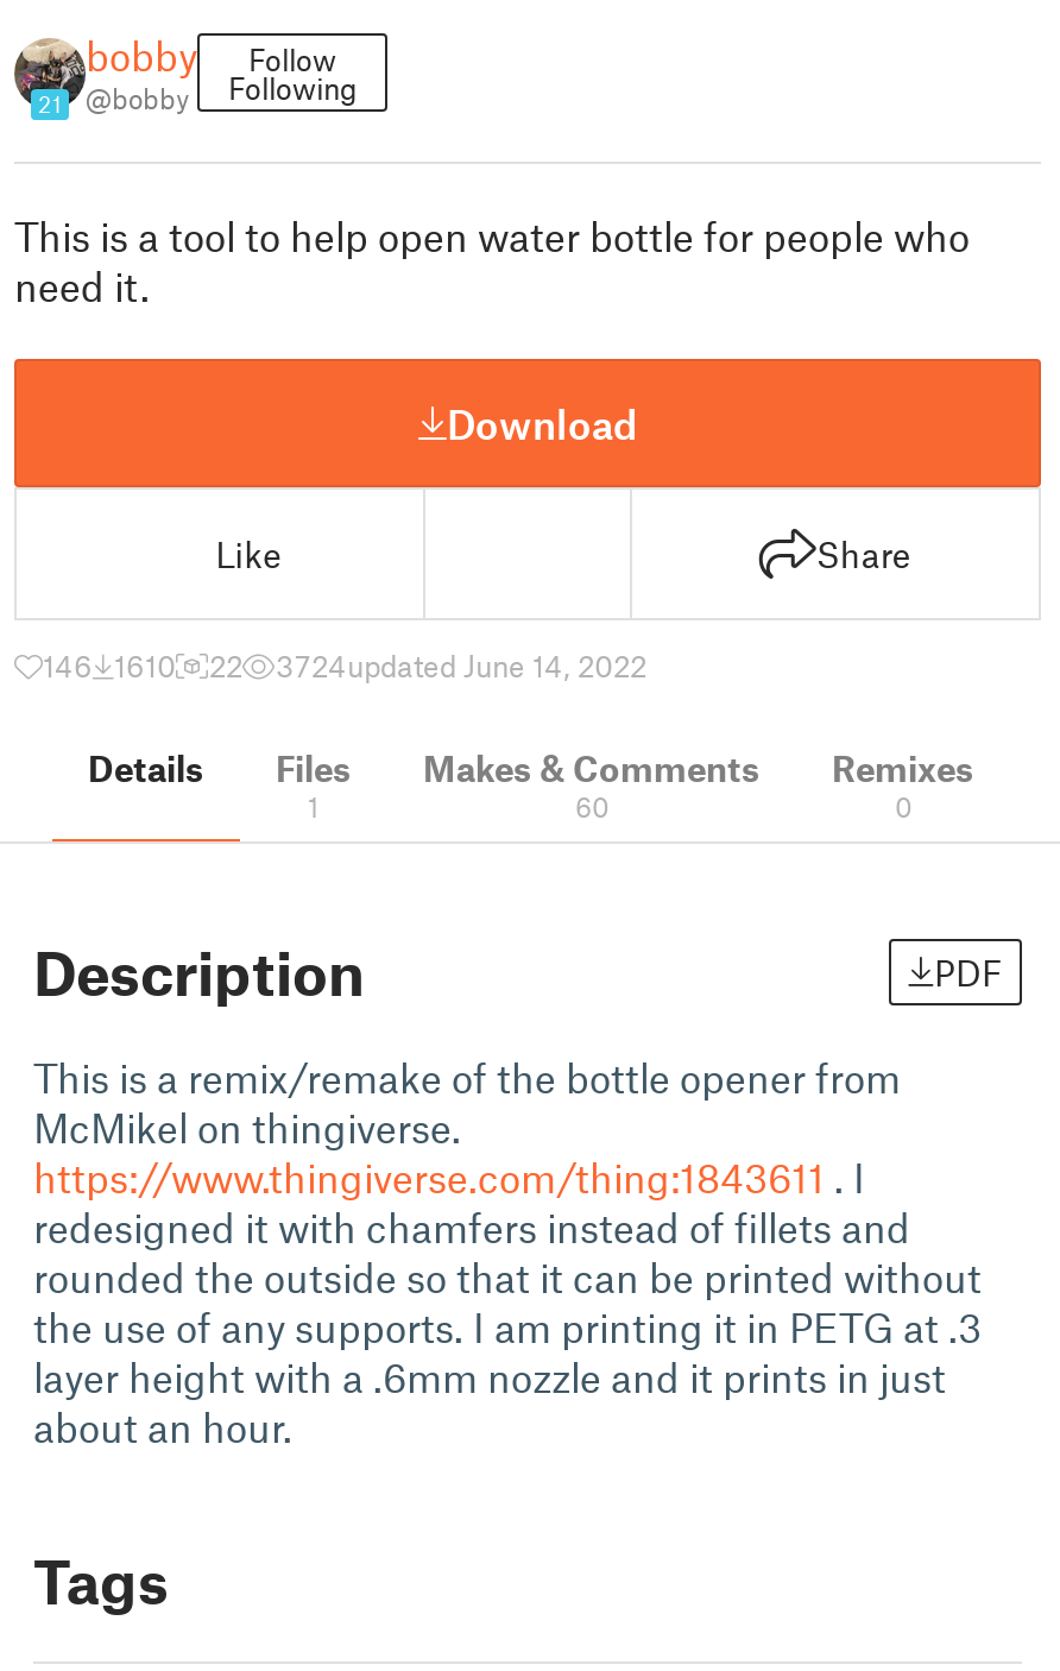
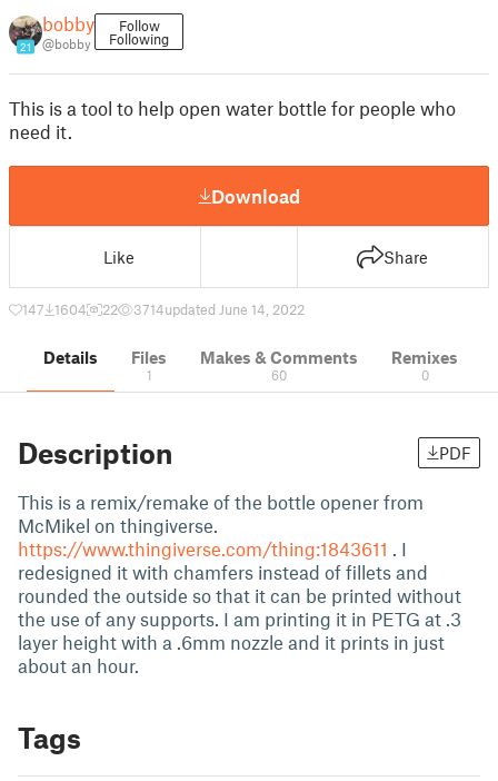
[43,647,176,685] 146 1610 -> [22,300,87,318] 147 1604
[276,647,646,685] 3724updated June 14, 2022 -> [133,300,305,318] 3714updated June 14, 2022

